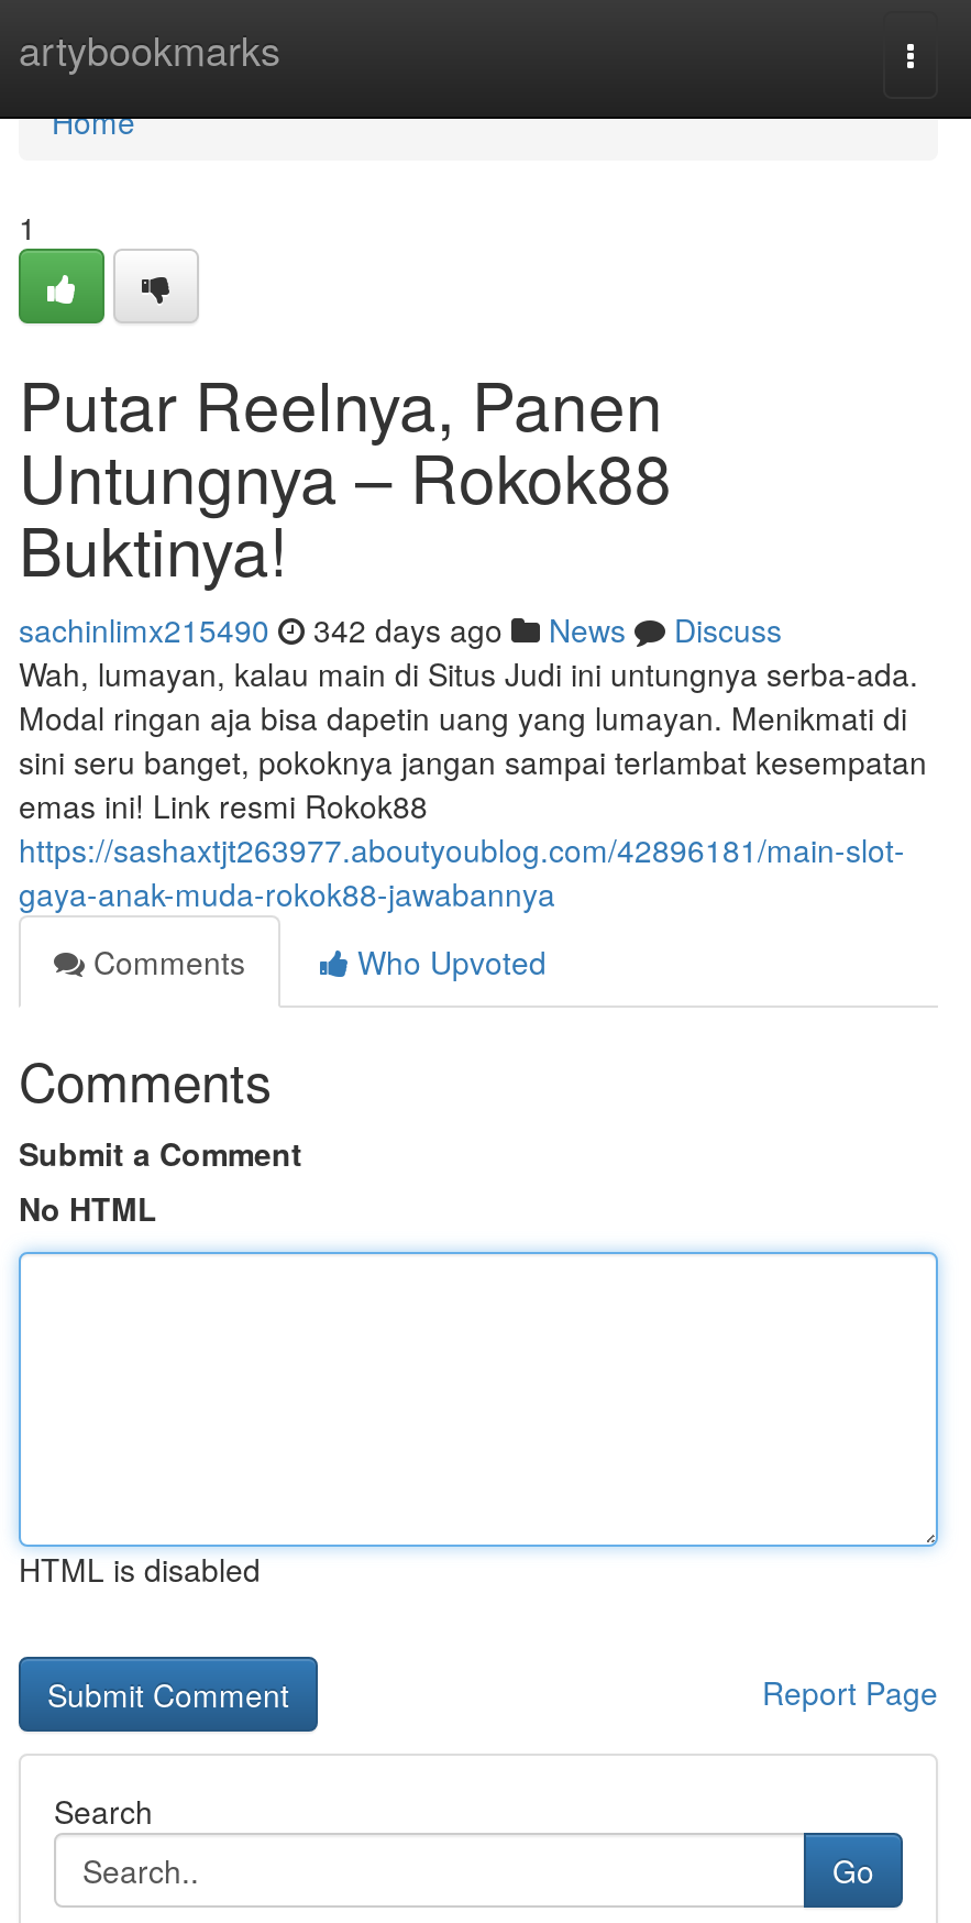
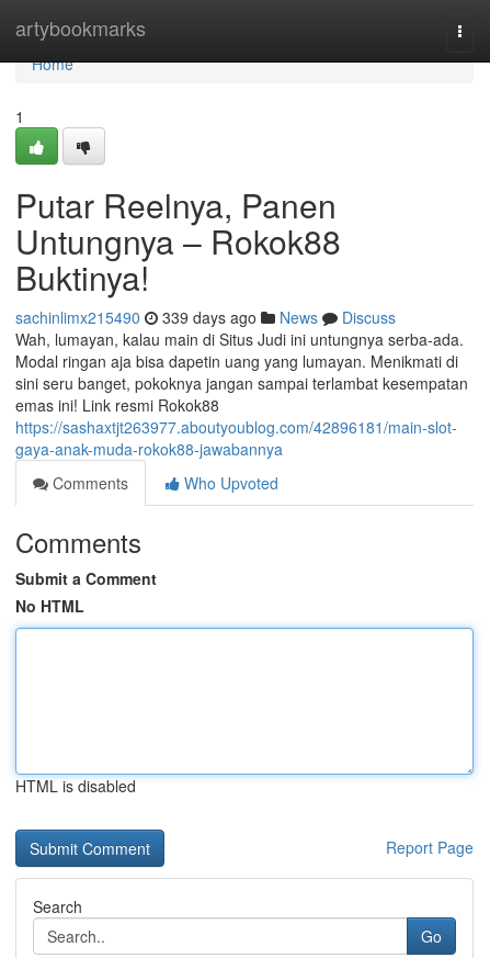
[19,607,782,651] sachinlimx215490 342 days ago News Discuss -> [15,306,396,328] sachinlimx215490 339 days ago News Discuss

